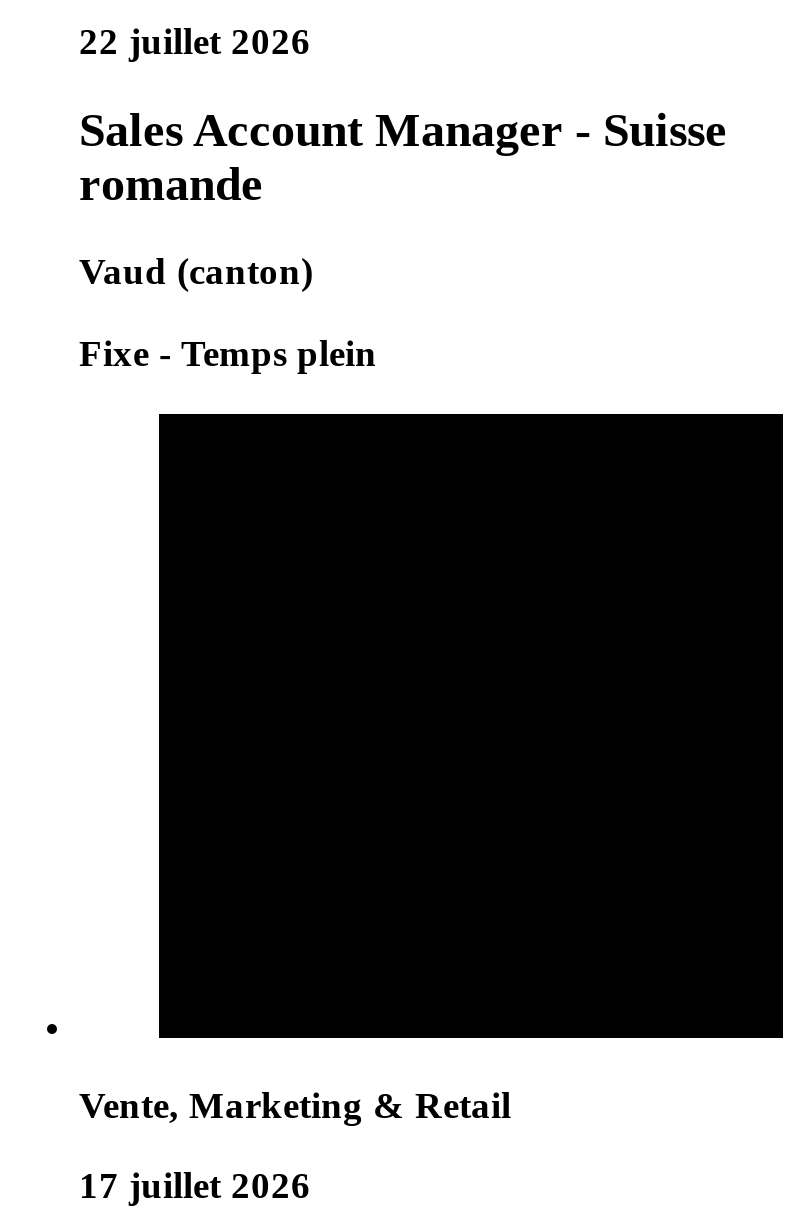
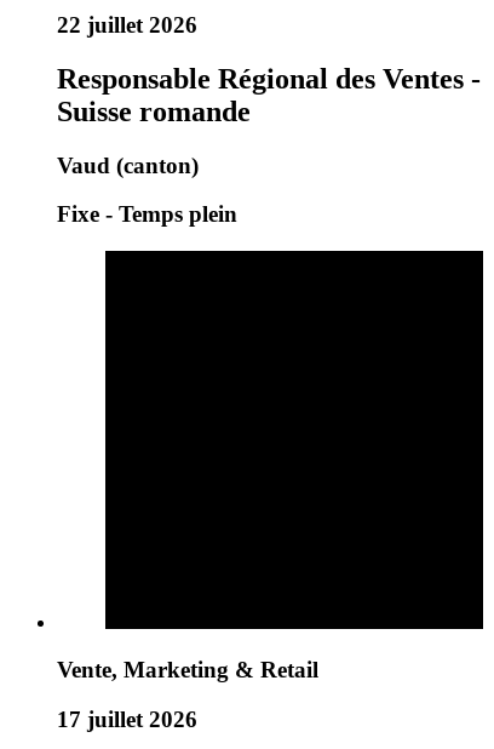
[79,103,727,209] Sales Account Manager - Suisse | romande -> [57,63,481,127] Responsable Régional des Ventes - | Suisse romande

